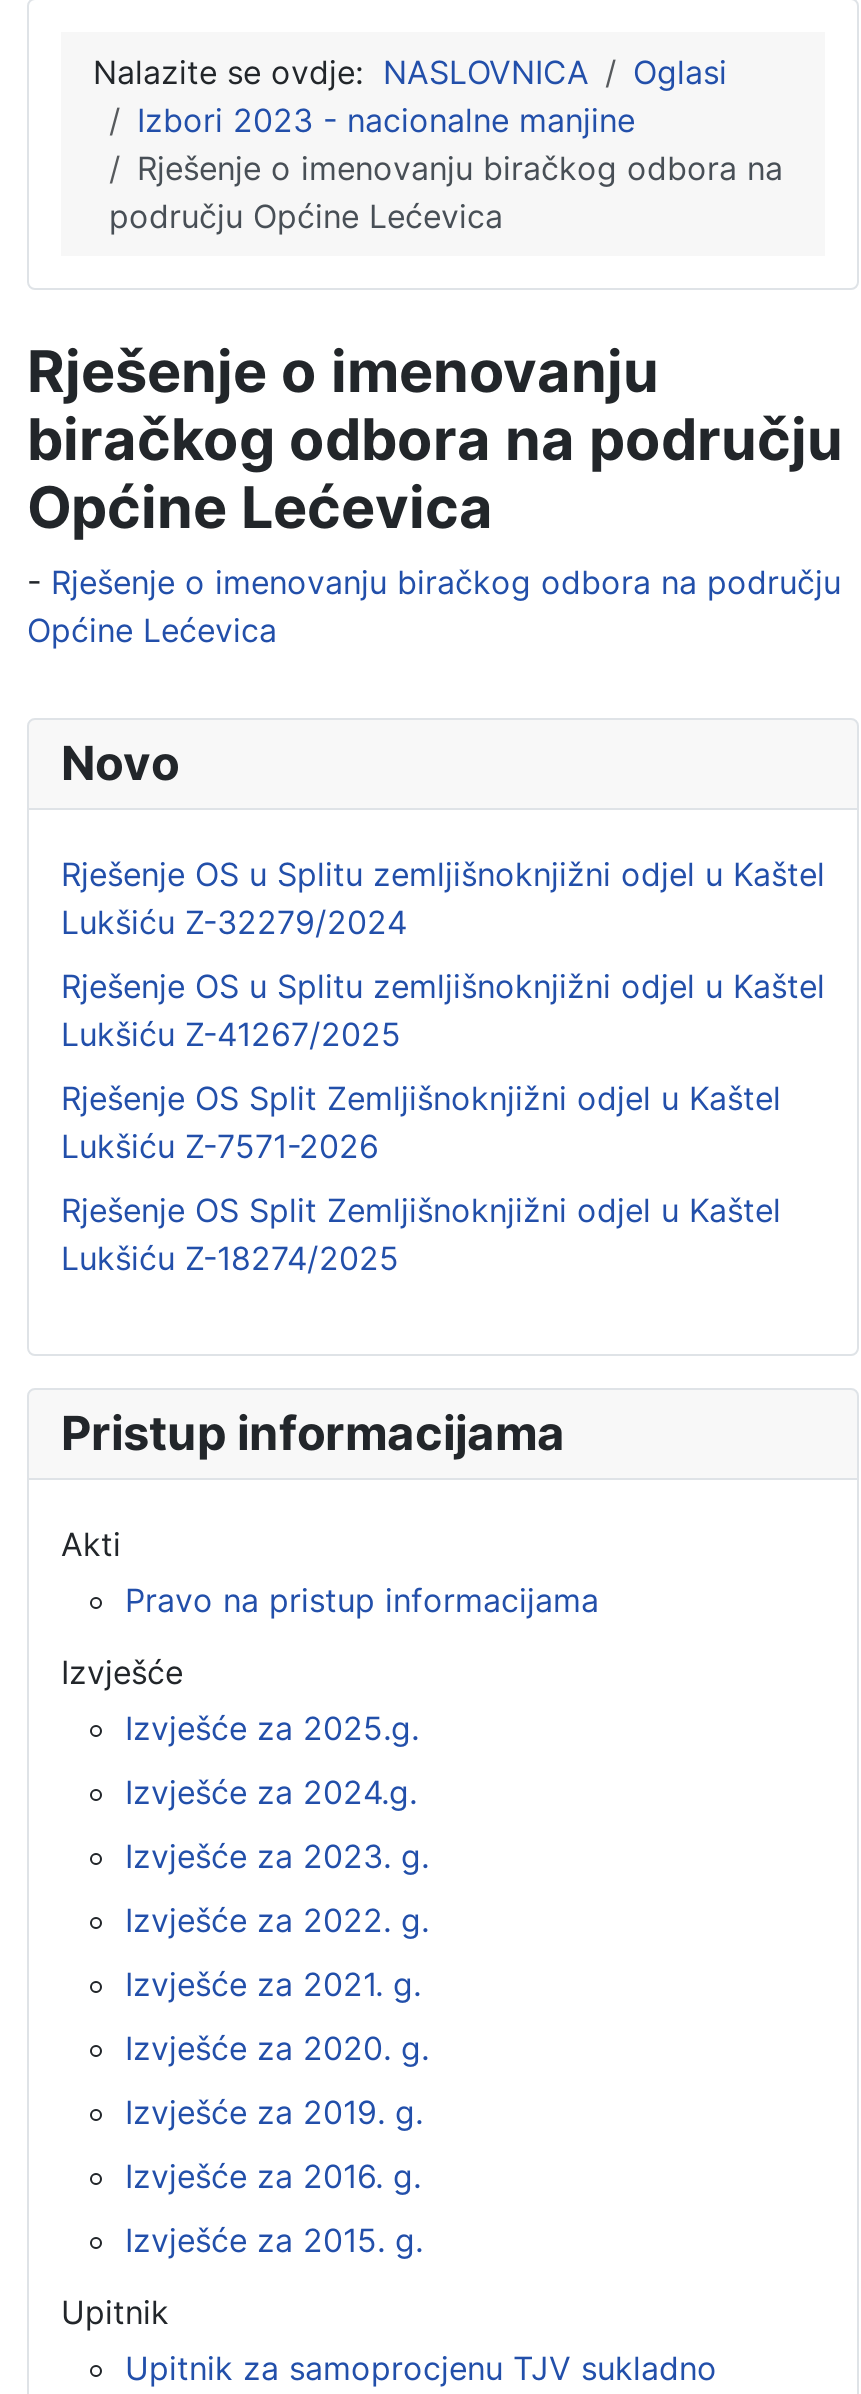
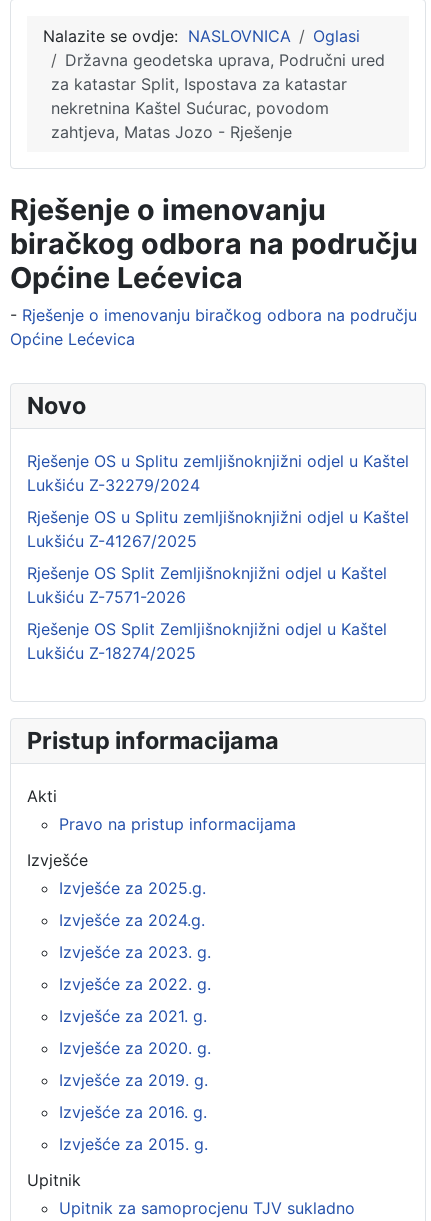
[109,100,783,236] Izbori 2023 - nacionalne manjine | Rješenje o imenovanju biračkog odbora na | području Općine Lećevica -> [51,50,385,142] Državna geodetska uprava, Područni ured | za katastar Split, Ispostava za katastar | nekretnina Kaštel Sućurac, povodom | zahtjeva, Matas Jozo - Rješenje

